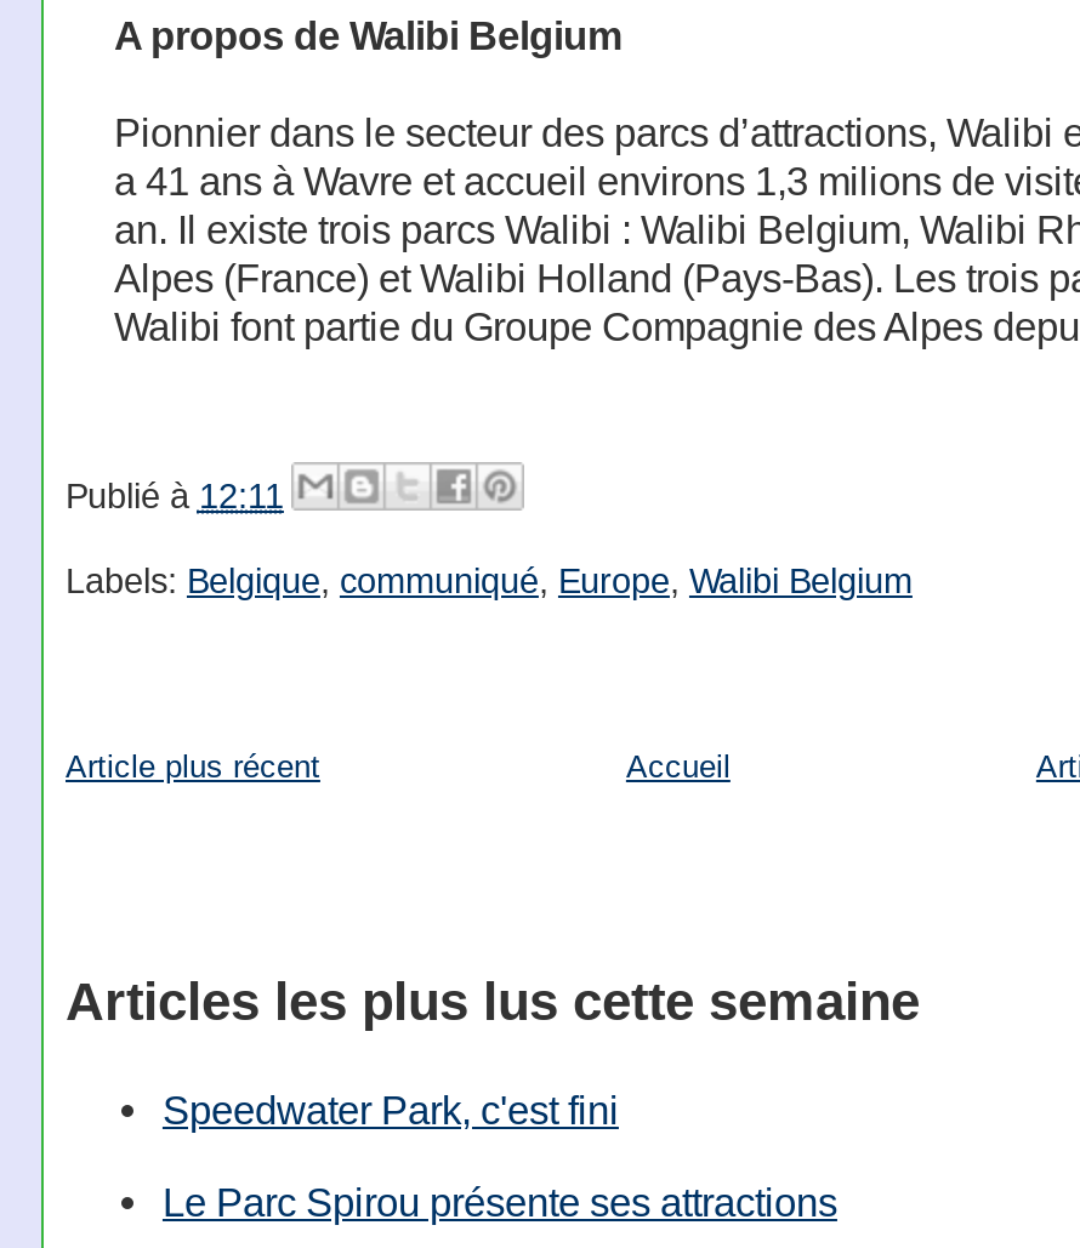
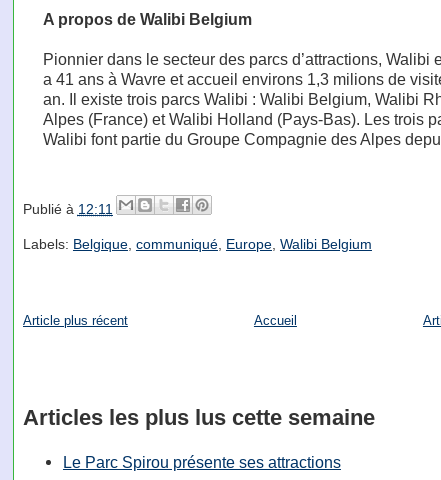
[163,1089,619,1133] Speedwater Park, c'est fini -> none

